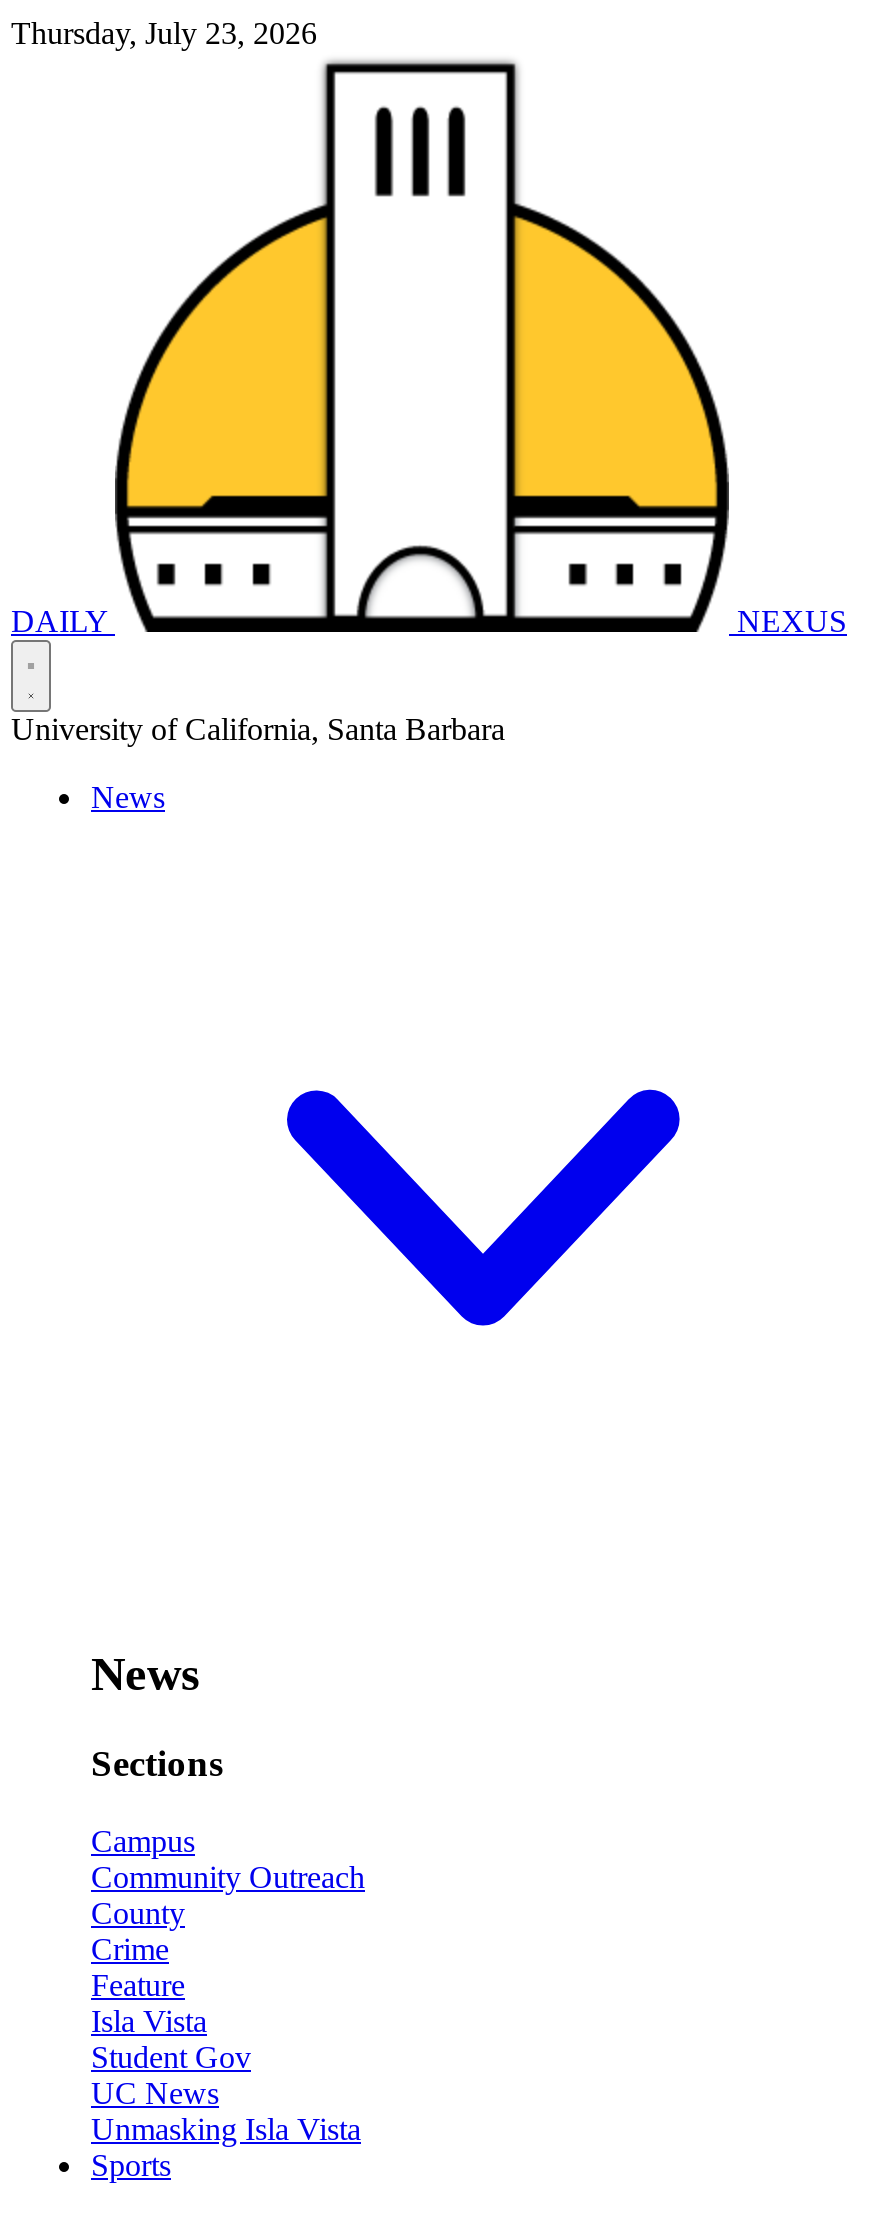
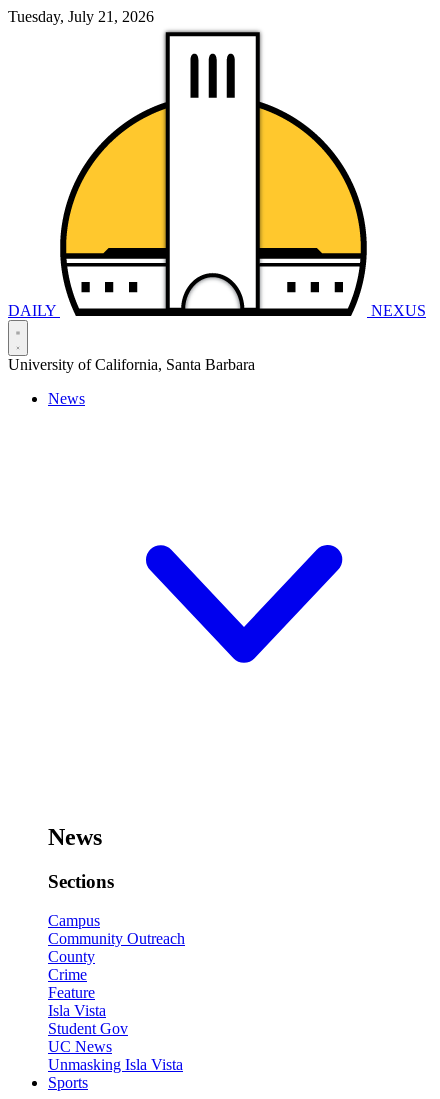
[11,16,317,50] Thursday, July 23, 2026 -> [8,8,154,25] Tuesday, July 21, 2026

